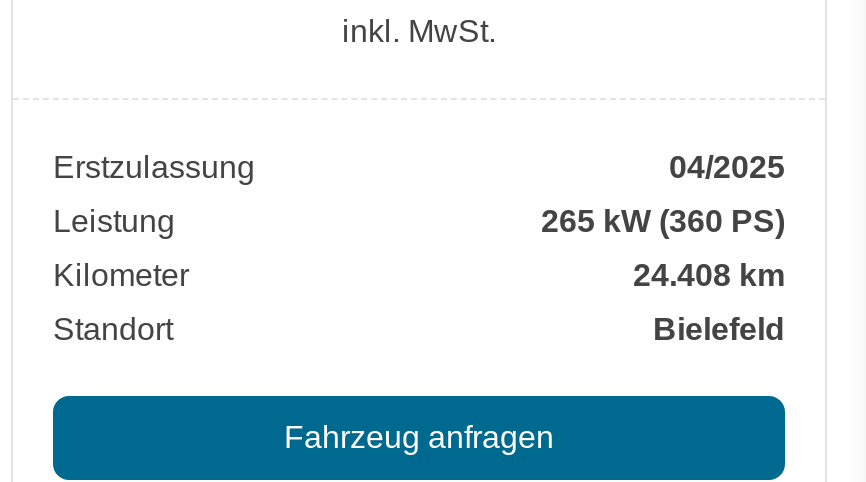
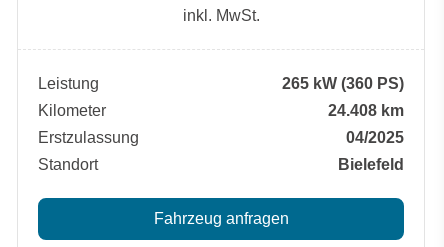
moved [53,150,785,184] -> [38,129,404,146]: Erstzulassung | 04/2025
moved [53,204,785,292] -> [38,75,404,119]: Leistung | 265 kW (360 PS) | Kilometer | 24.408 km

